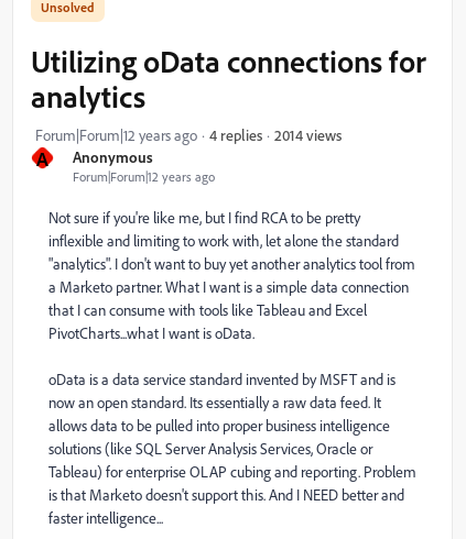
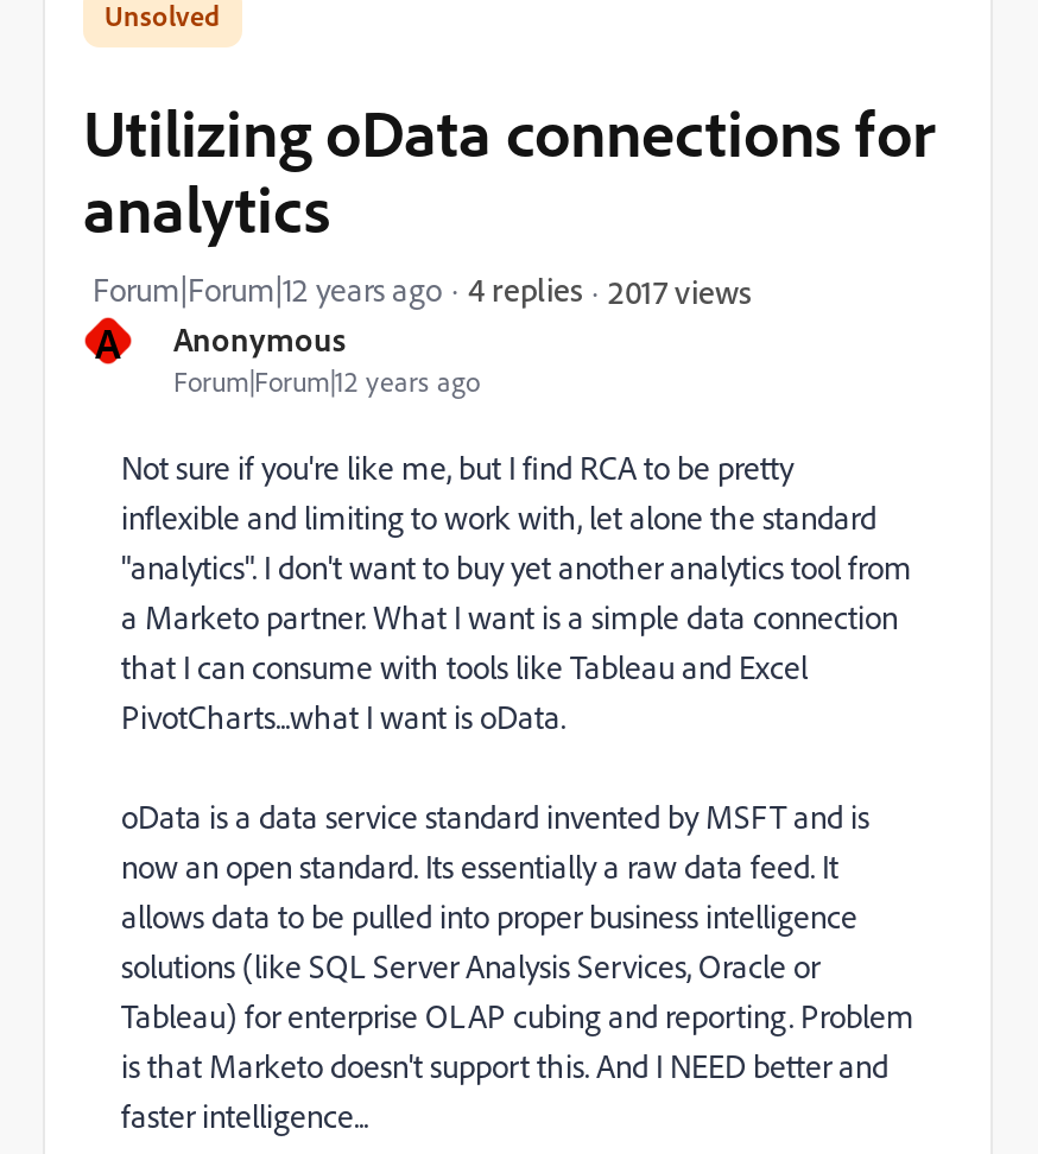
[274,125,342,144] 2014 views -> [608,270,751,310] 2017 views

